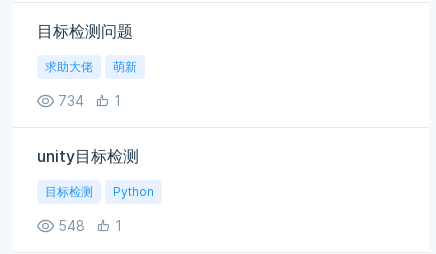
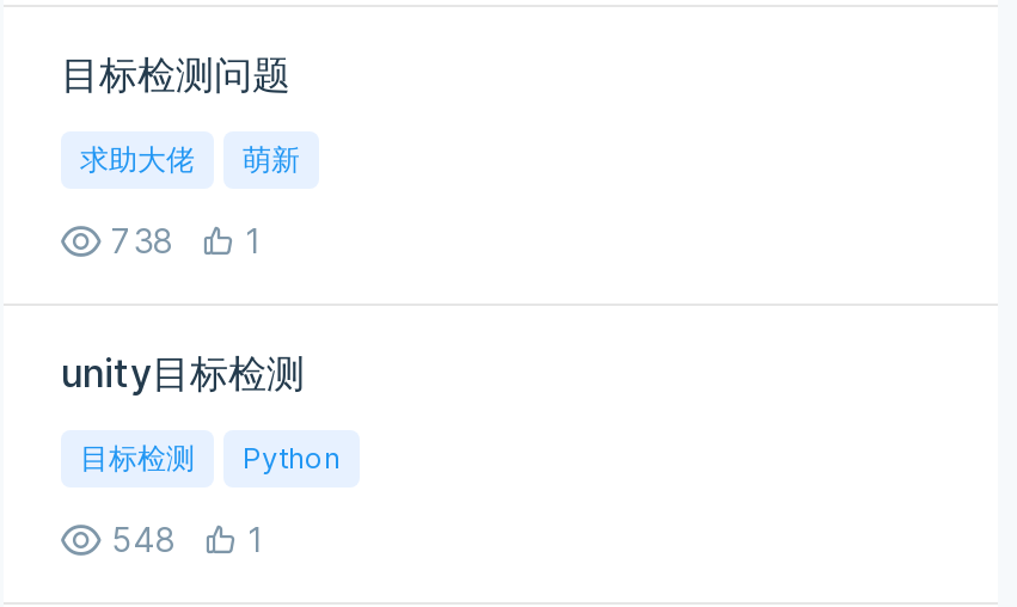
[58,92,121,109] 734 1 -> [111,220,262,260] 738 1

